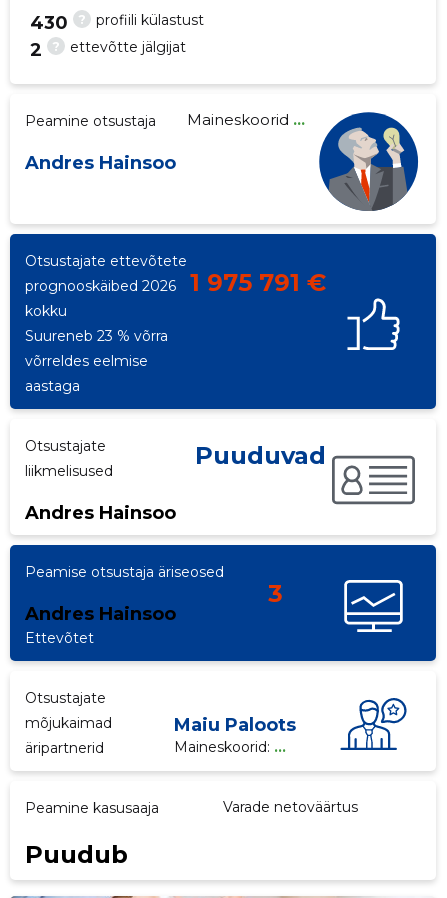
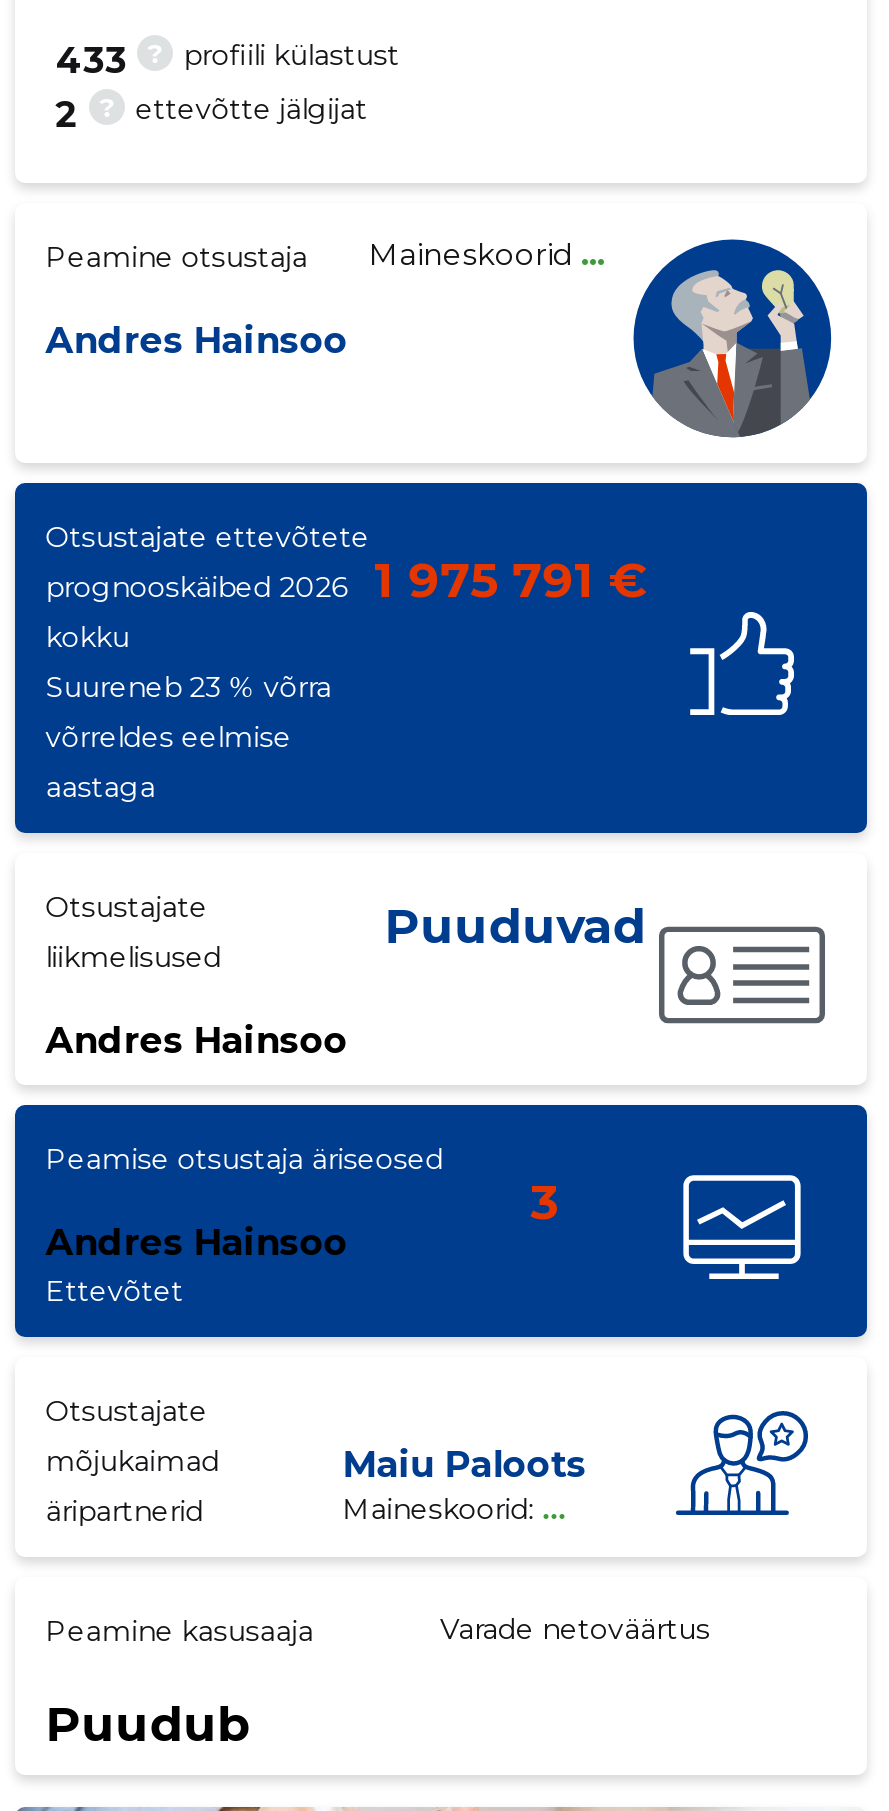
[30,12,68,34] 430 -> [55,40,127,84] 433

